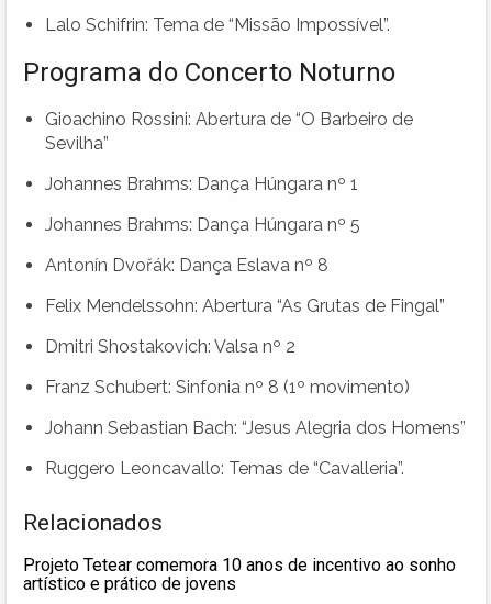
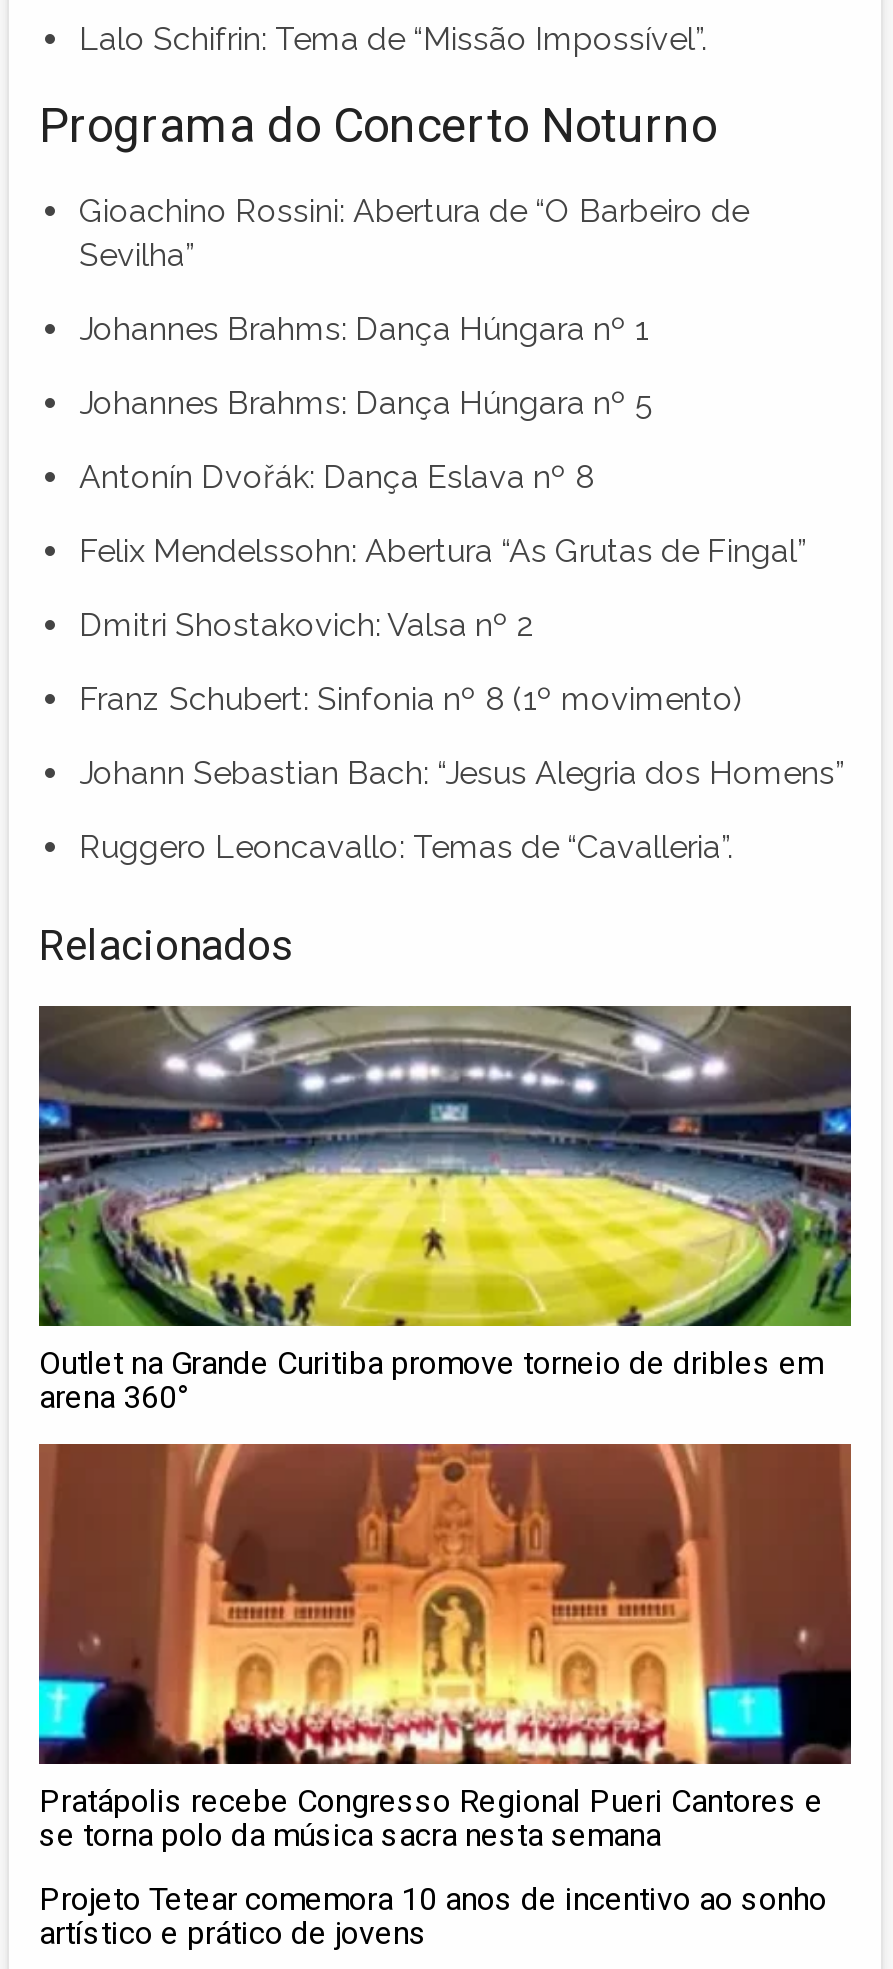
none -> [37,1004,853,1416] [image] | Outlet na Grande Curitiba promove torneio de dribles em | arena 360°
none -> [37,1442,853,1854] [image] | Pratápolis recebe Congresso Regional Pueri Cantores e | se torna polo da música sacra nesta semana

